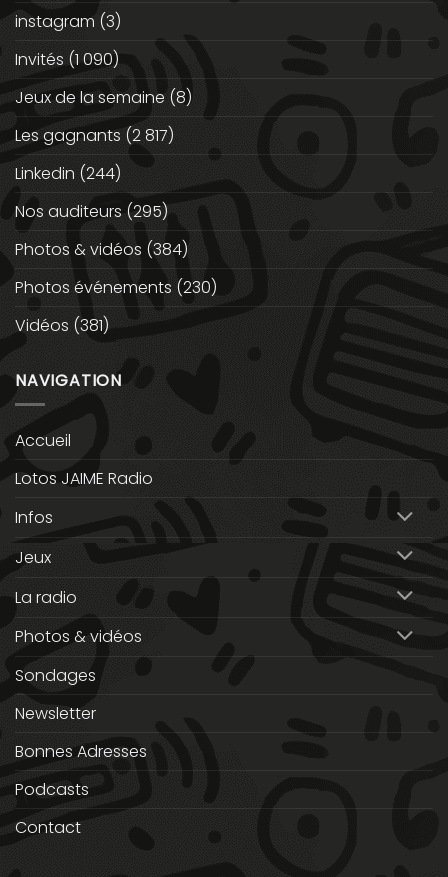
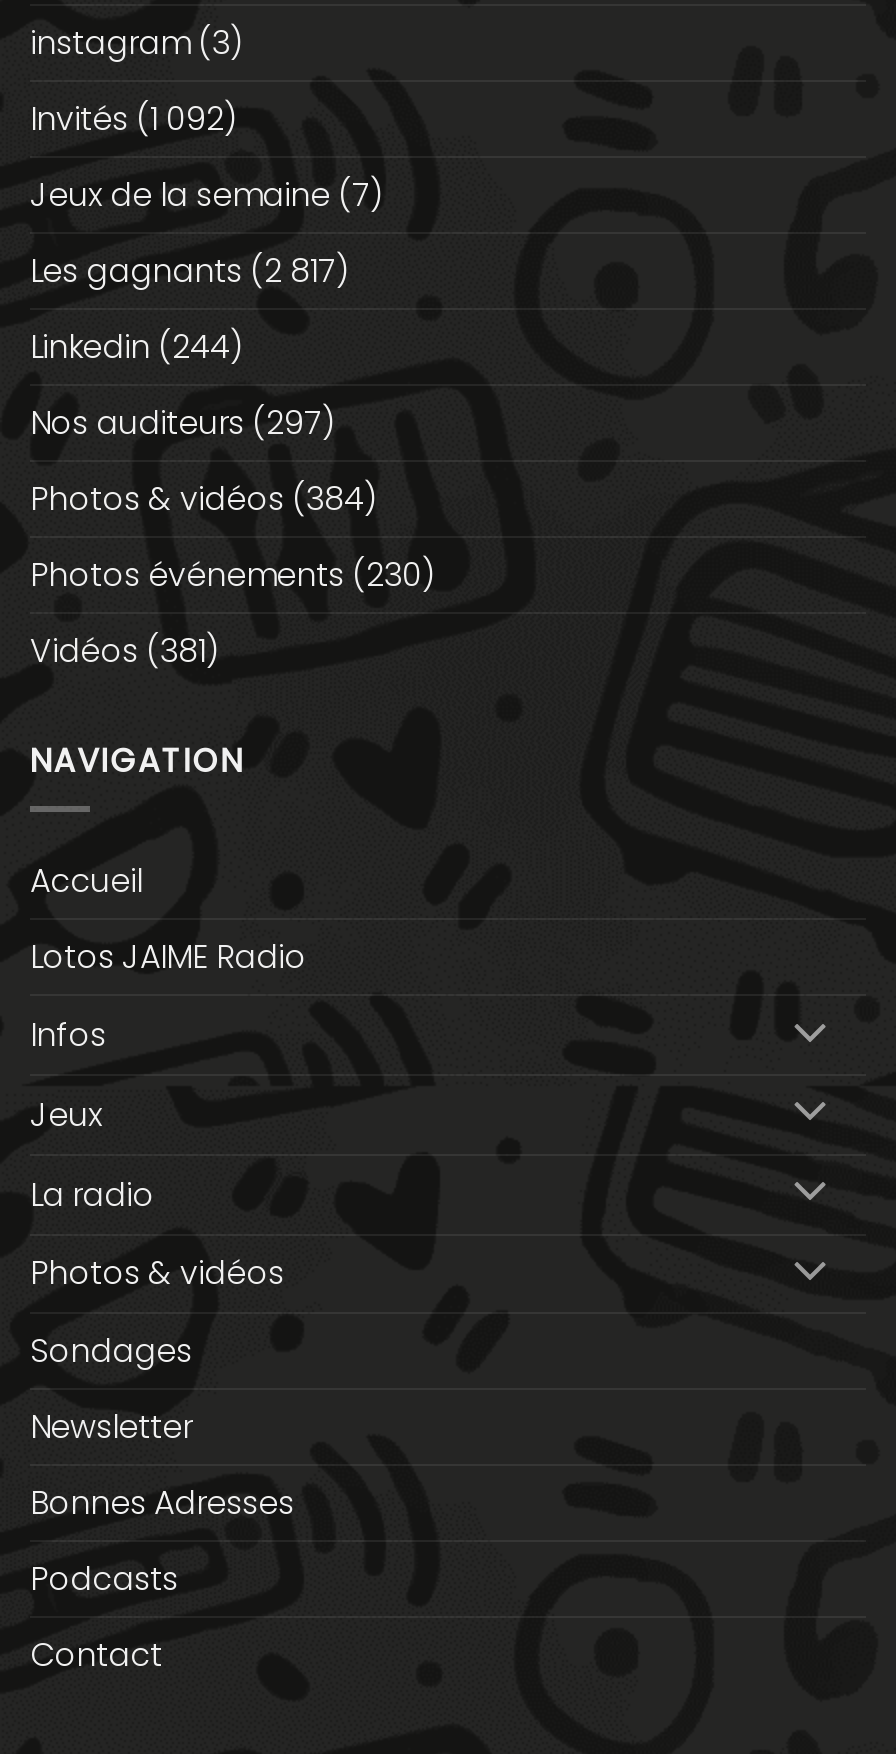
[15,48,119,71] Invités (1 090) -> [30,95,236,141] Invités (1 092)
[15,86,192,109] Jeux de la semaine (8) -> [30,171,382,217] Jeux de la semaine (7)
[15,200,168,223] Nos auditeurs (295) -> [30,399,334,445] Nos auditeurs (297)

